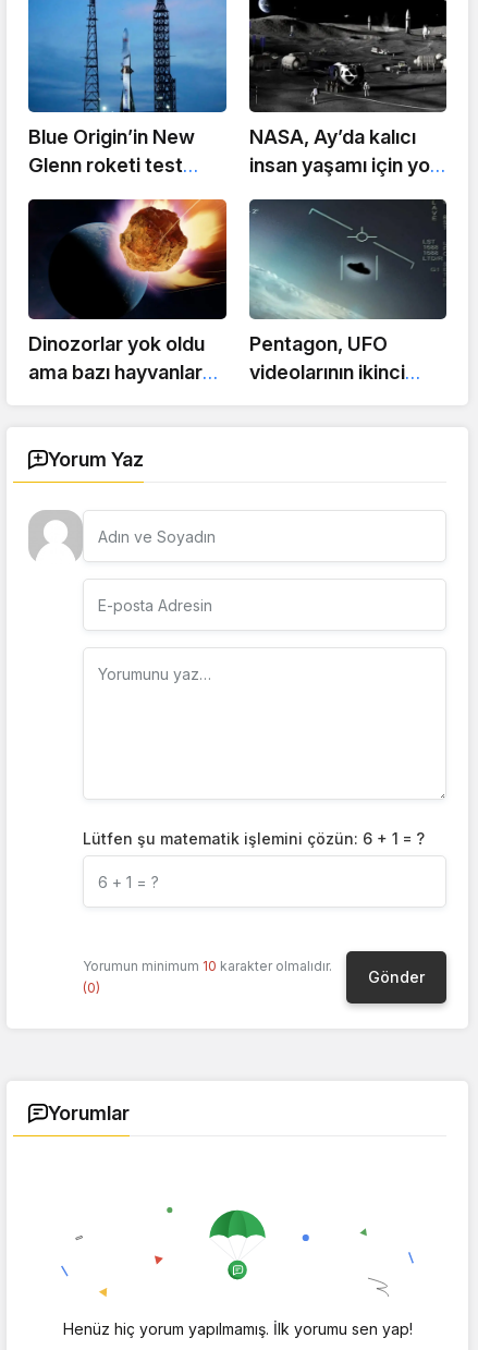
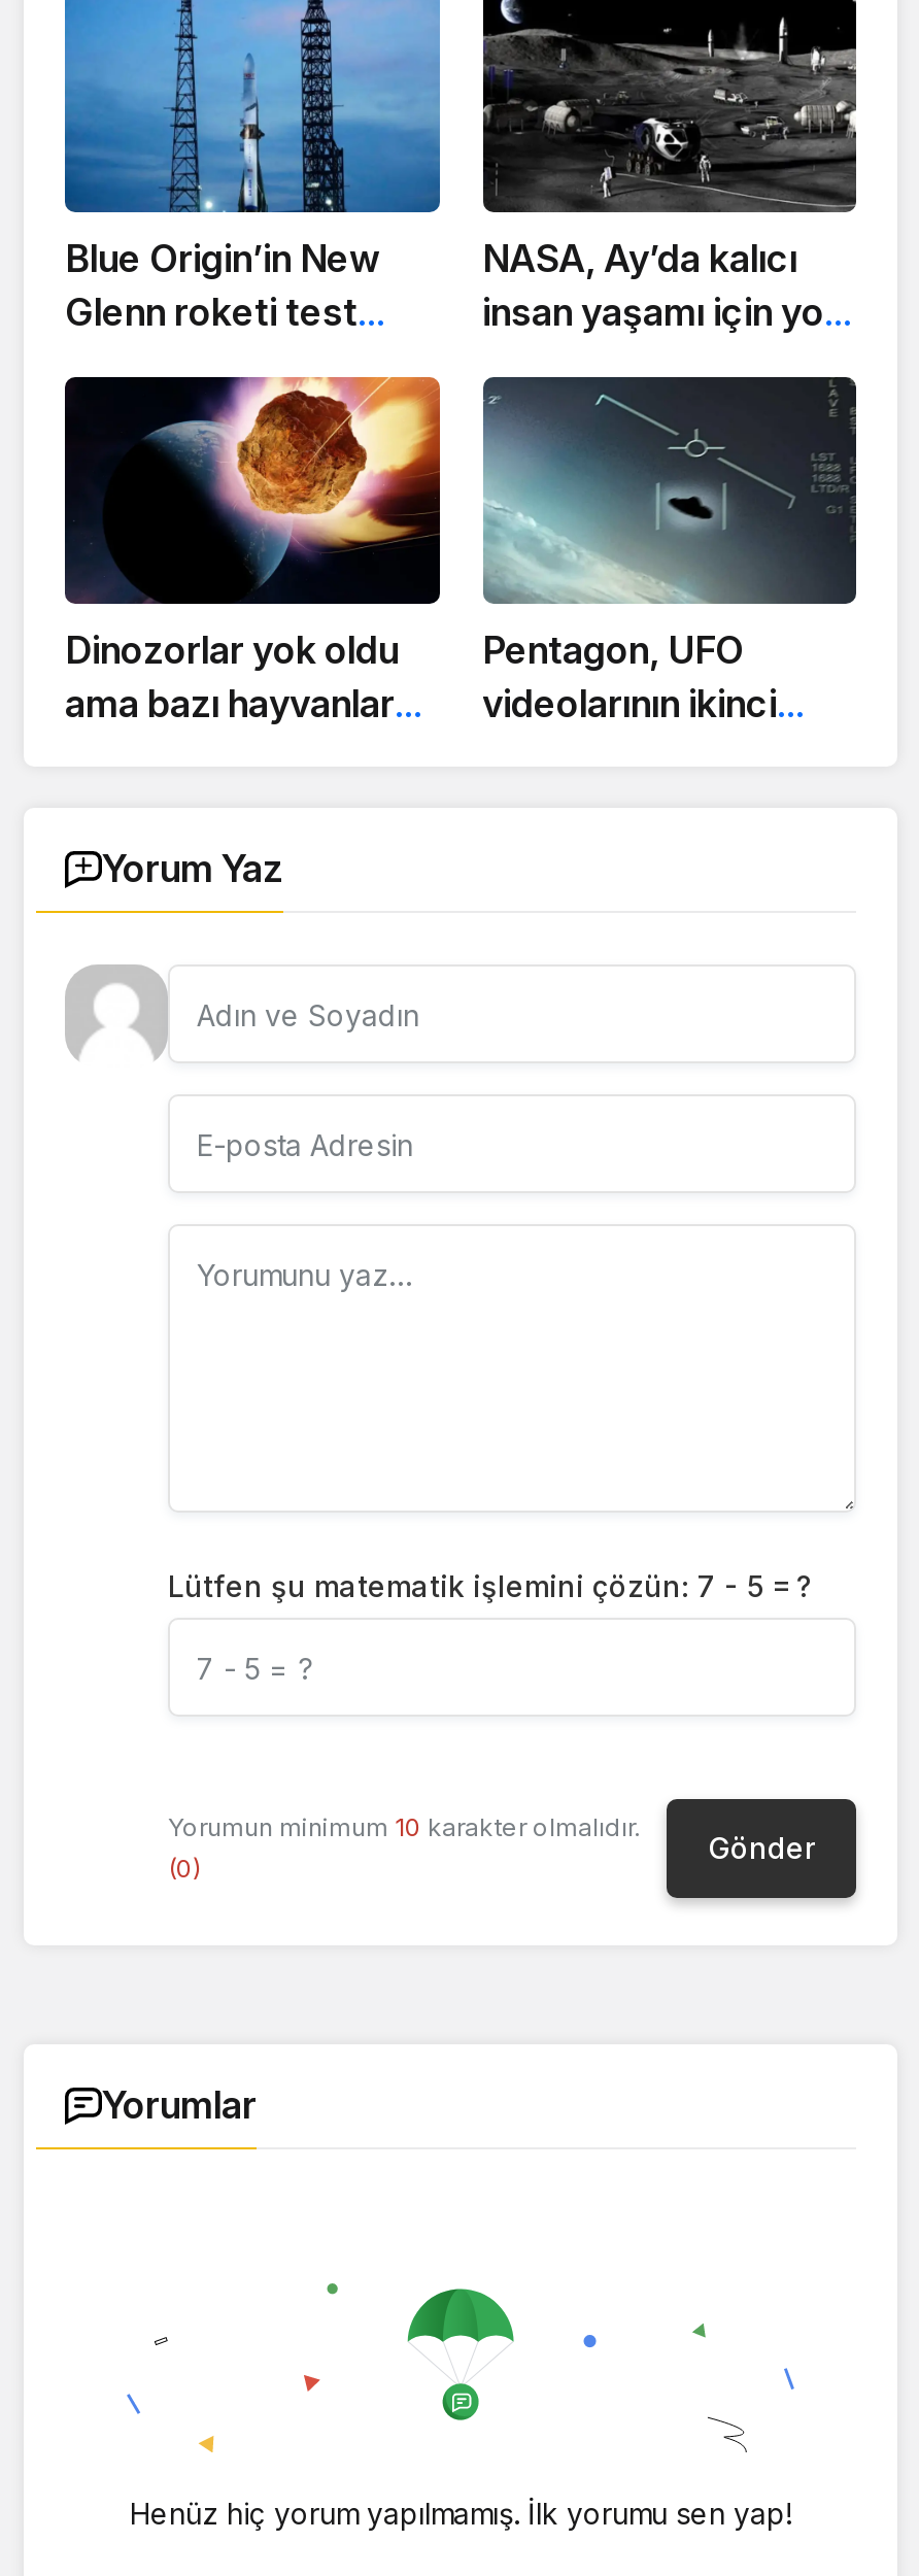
[83,829,425,848] Lütfen şu matematik işlemini çözün: 6 + 1 = ? -> [168,1568,813,1604] Lütfen şu matematik işlemini çözün: 7 - 5 = ?

